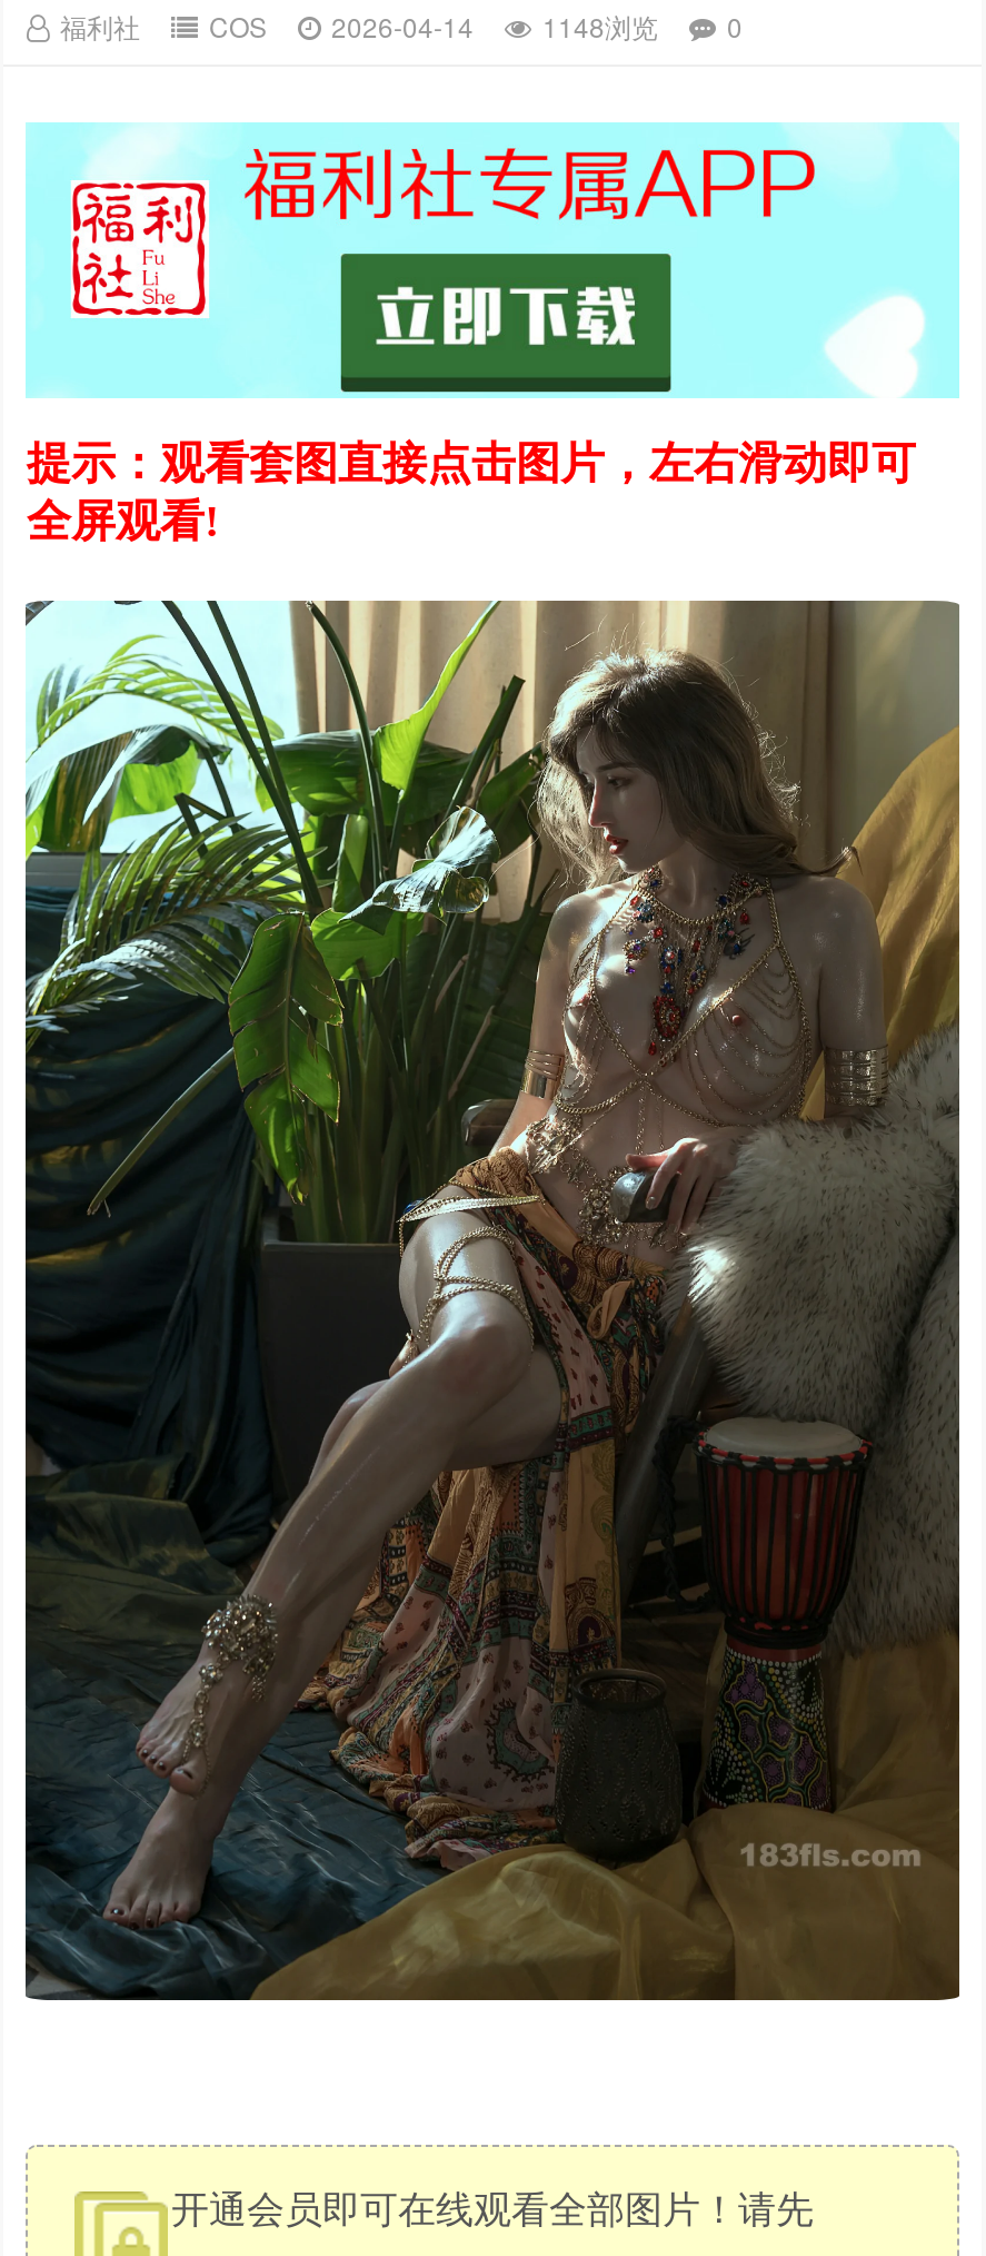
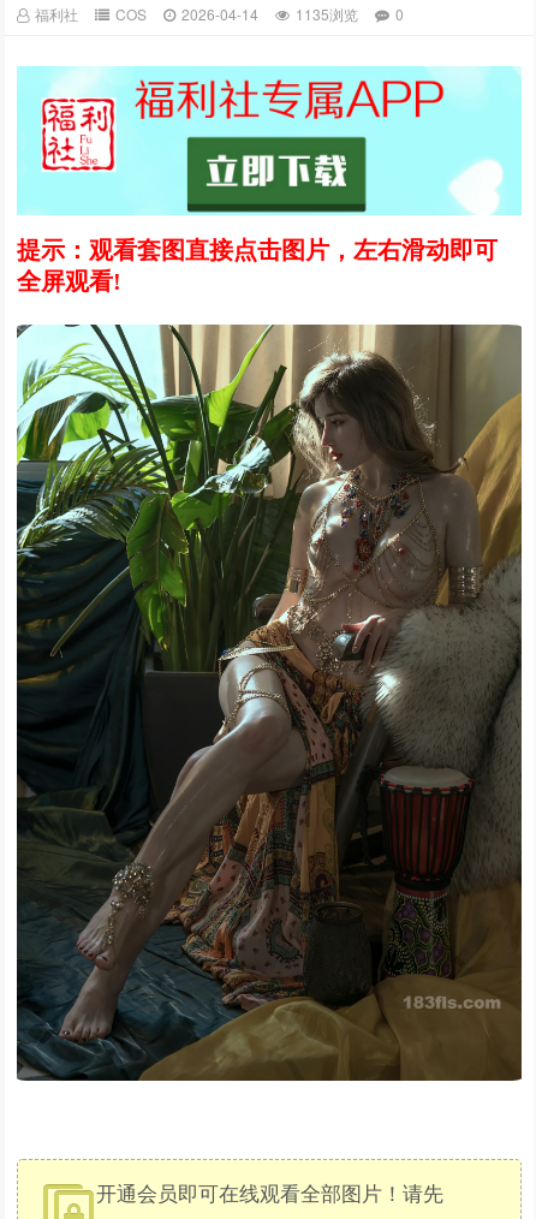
[60,7,743,44] 福利社 COS 2026-04-14 1148浏览 0 -> [35,4,404,24] 福利社 COS 2026-04-14 1135浏览 0

